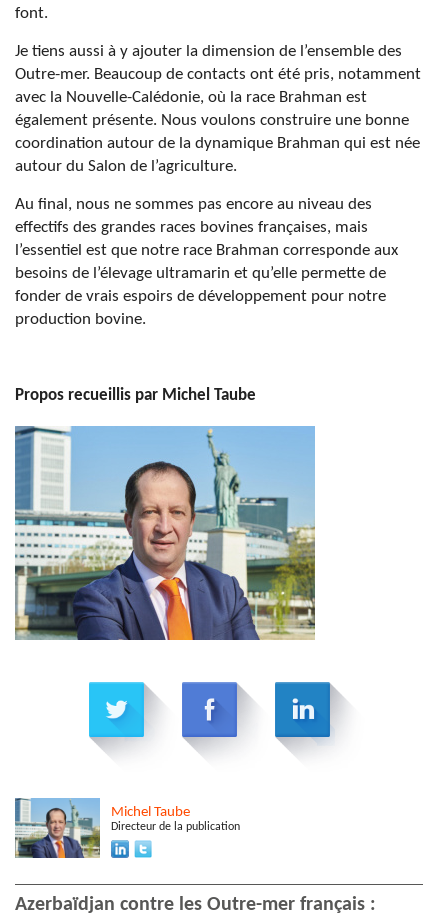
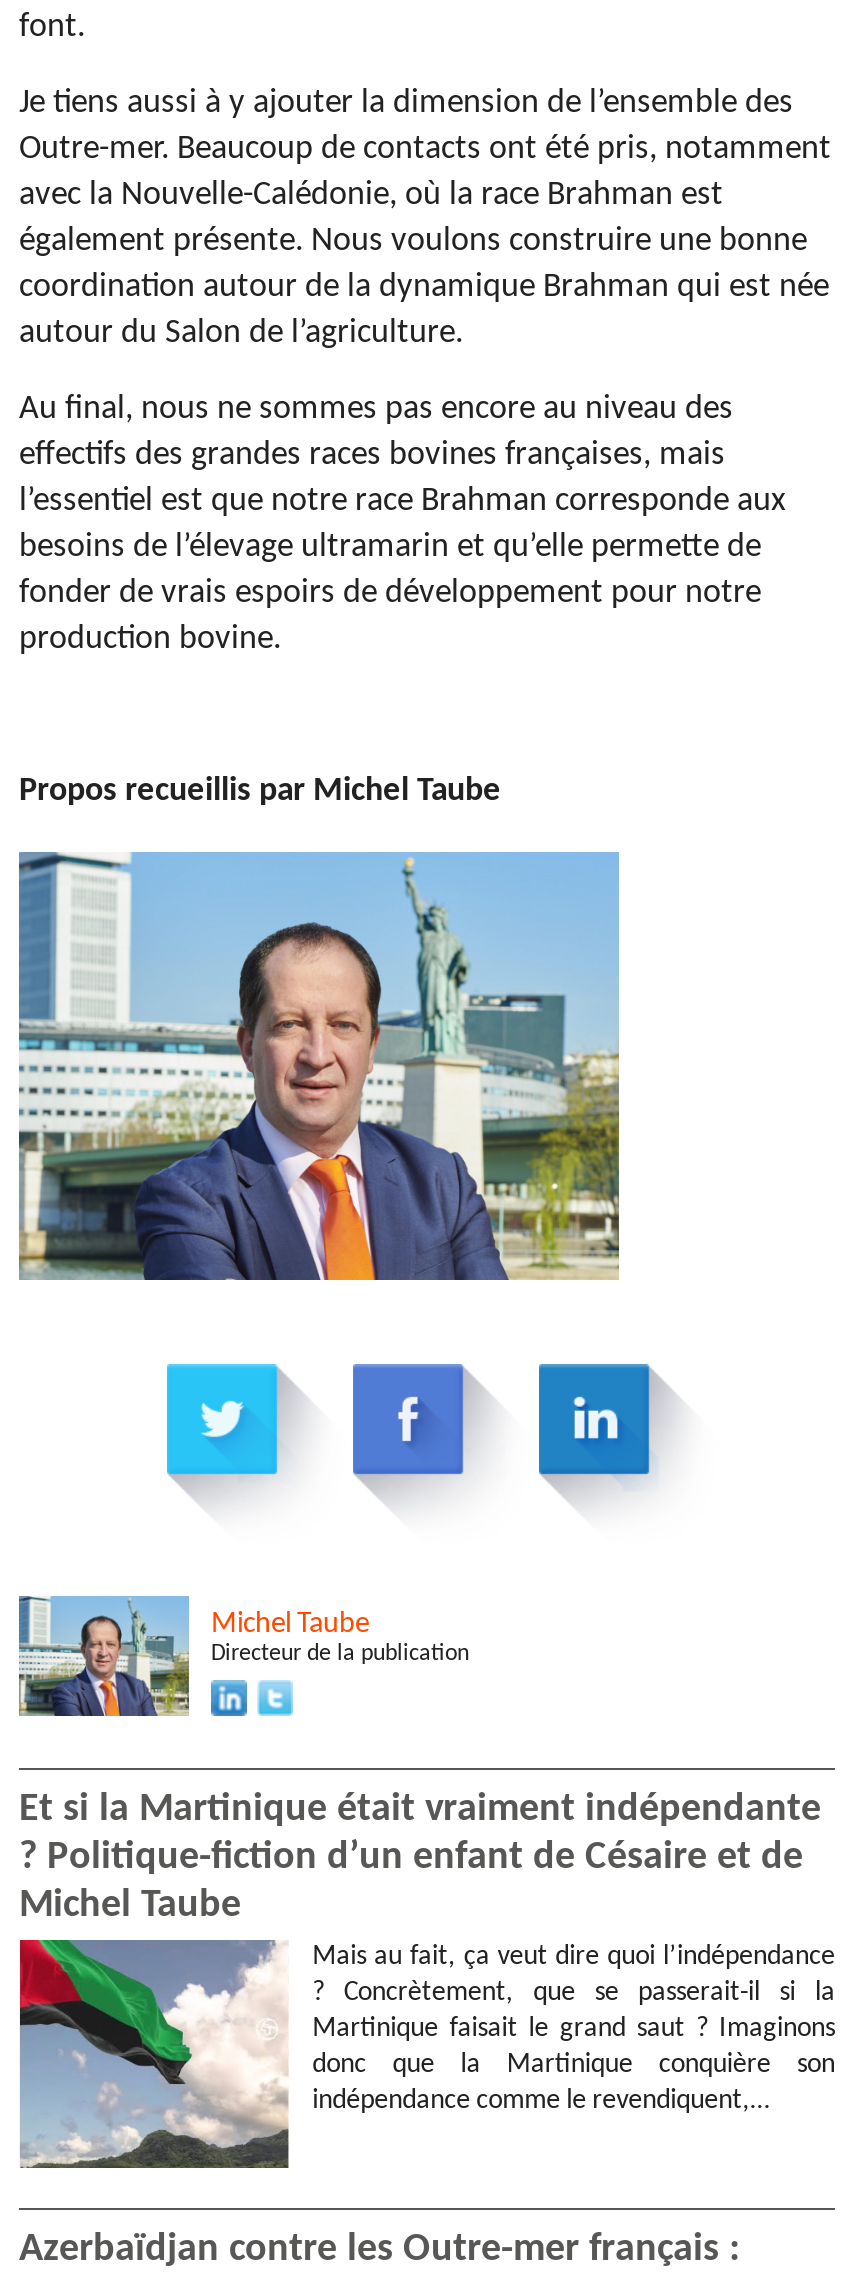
none -> [17,1791,835,2172] [image] | Et si la Martinique était vraiment indépendante | ? Politique-fiction d’un enfant de Césaire et de | Michel Taube | Mais au fait, ça veut dire quoi l’indépendance | ? Concrètement, que se passerait-il si la | Martinique faisait le grand saut ? Imaginons | donc que la Martinique conquière son | indépendance comme le revendiquent,…

